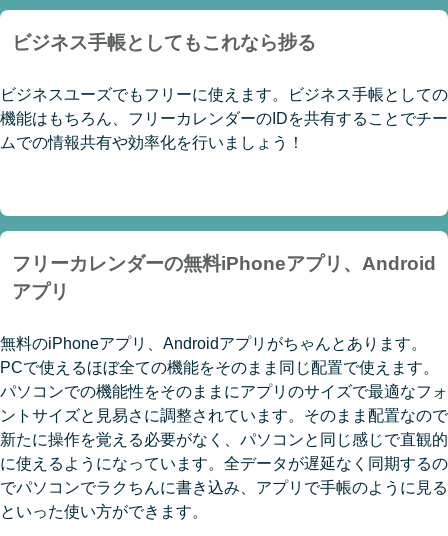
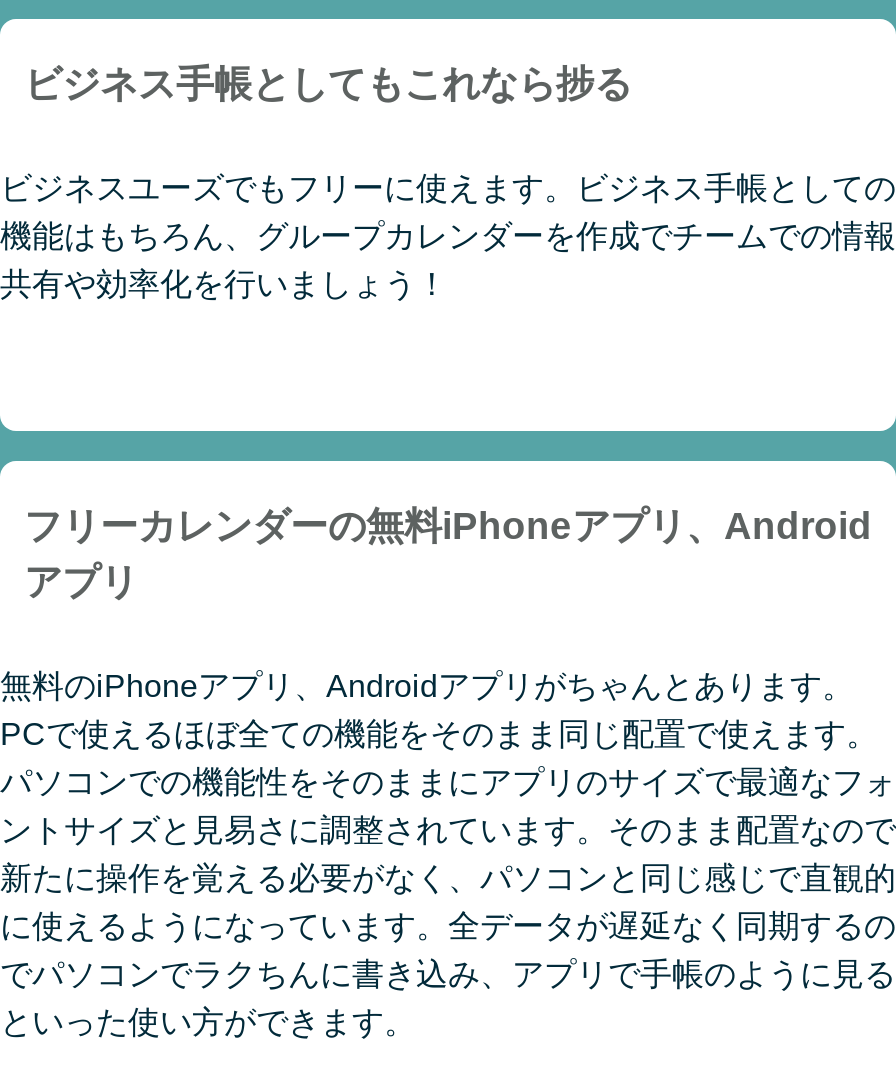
[0,110,448,151] 機能はもちろん、フリーカレンダーのIDを共有することでチー | ムでの情報共有や効率化を行いましょう！ -> [0,219,896,301] 機能はもちろん、グループカレンダーを作成でチームでの情報 | 共有や効率化を行いましょう！

